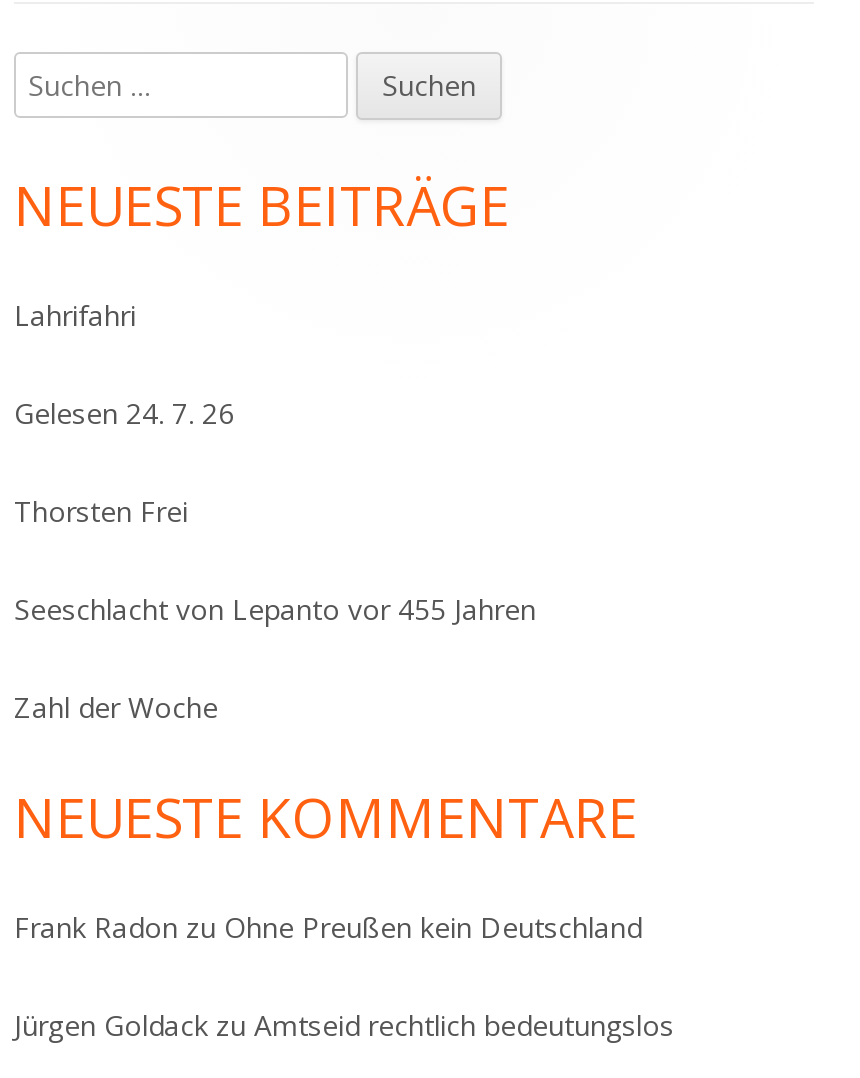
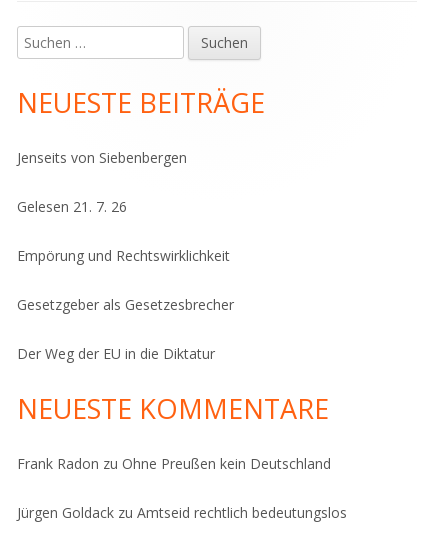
[14,296,136,334] Lahrifahri -> [17,148,187,167] Jenseits von Siebenbergen
[14,394,234,432] Gelesen 24. 7. 26 -> [17,197,127,216] Gelesen 21. 7. 26
[14,492,188,530] Thorsten Frei -> [17,246,230,265] Empörung und Rechtswirklichkeit
[14,590,536,628] Seeschlacht von Lepanto vor 455 Jahren -> [17,295,234,314] Gesetzgeber als Gesetzesbrecher
[14,688,218,726] Zahl der Woche -> [17,344,215,363] Der Weg der EU in die Diktatur

